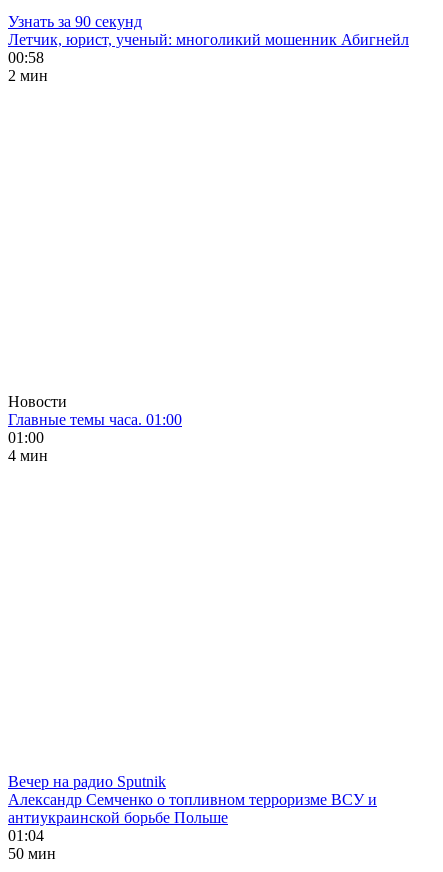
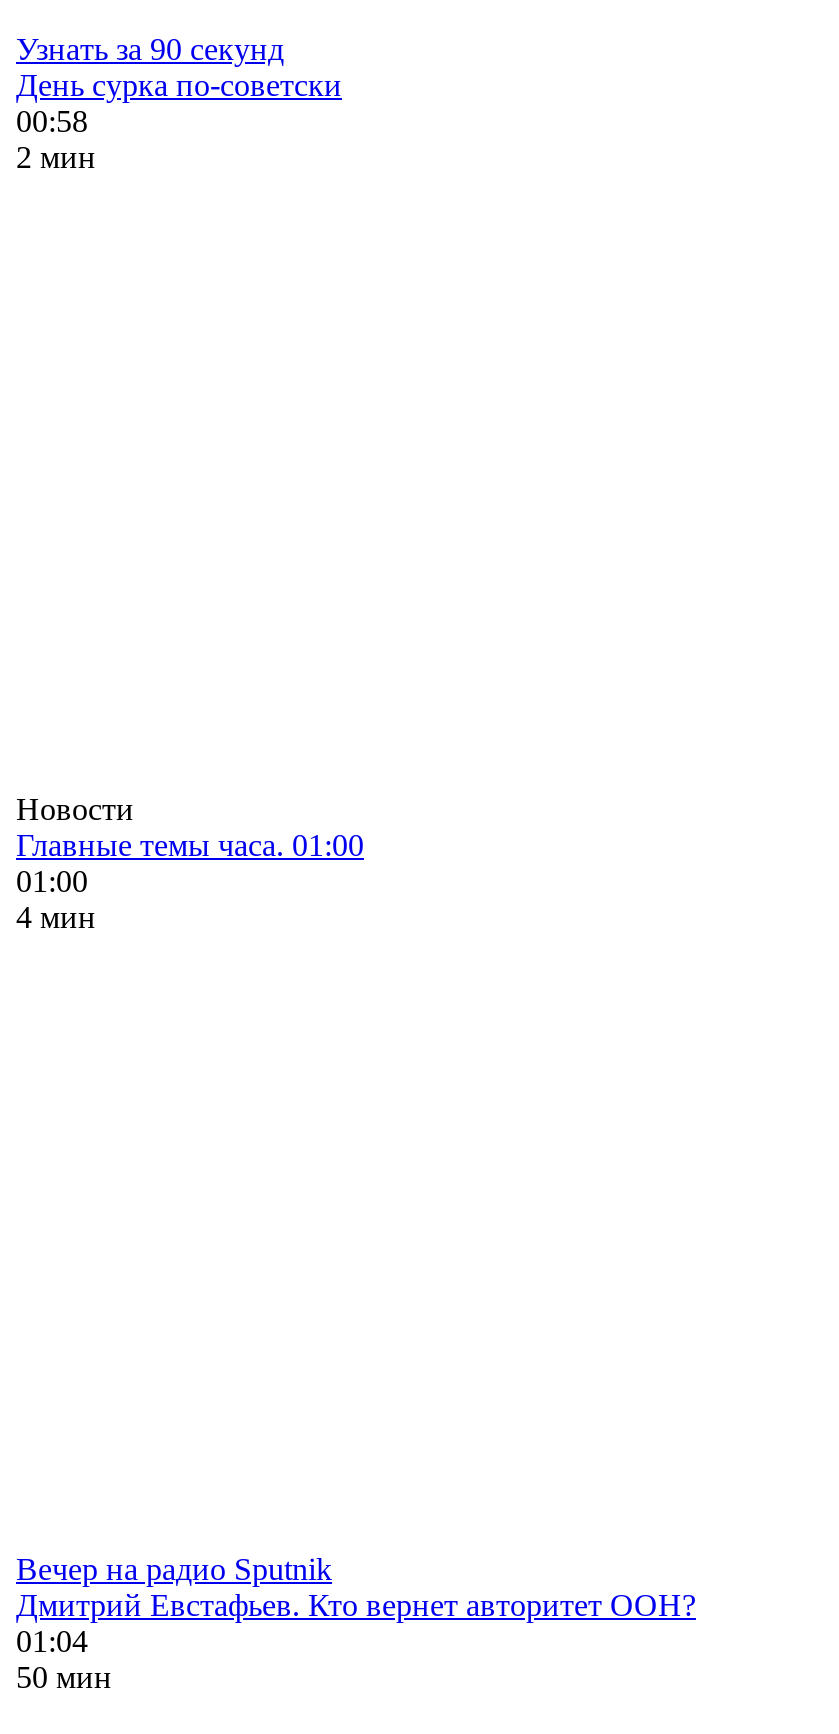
[8,31,409,48] Летчик, юрист, ученый: многоликий мошенник Абигнейл -> [16,68,342,102] День сурка по-советски
[8,791,377,826] Александр Семченко о топливном терроризме ВСУ и | антиукраинской борьбе Польше -> [16,1588,696,1622] Дмитрий Евстафьев. Кто вернет авторитет ООН?

